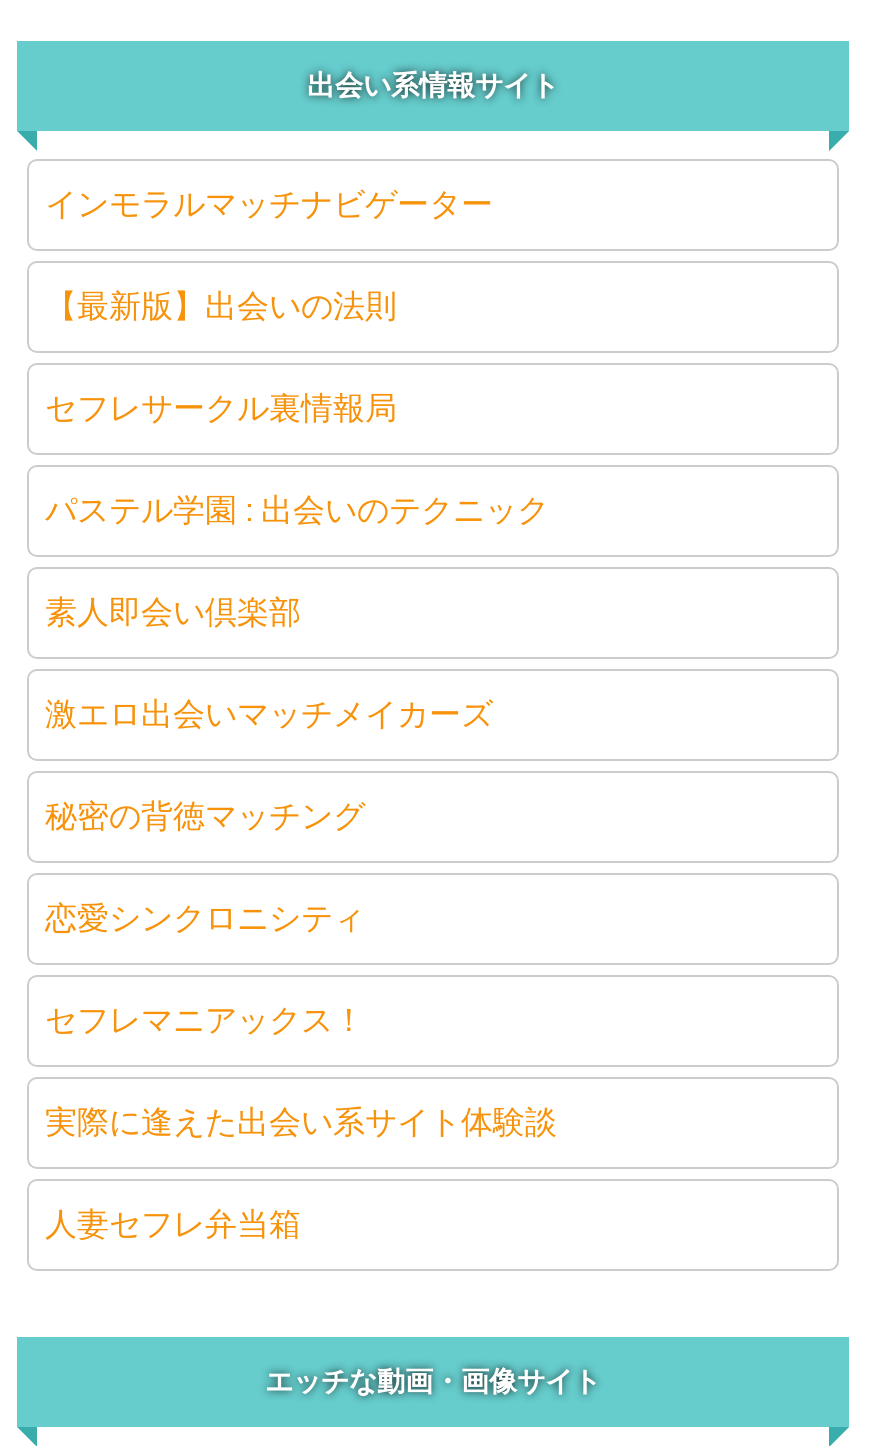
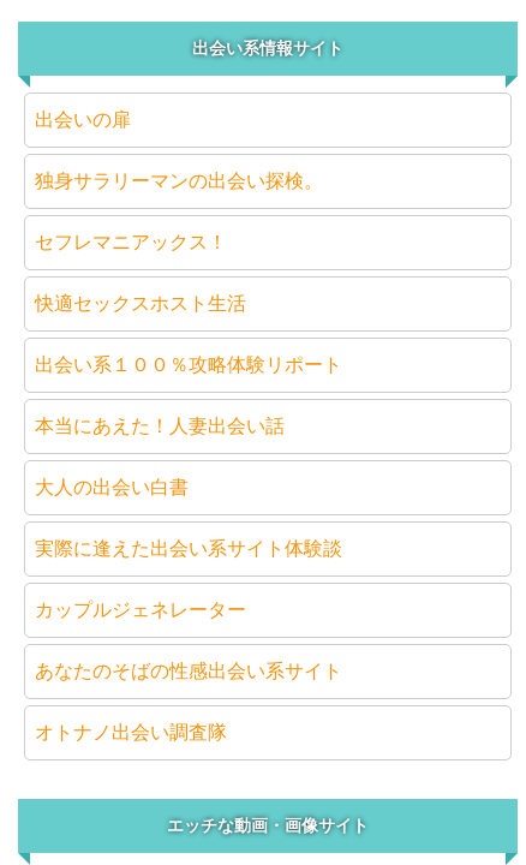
[45,188,549,936] インモラルマッチナビゲーター | 【最新版】出会いの法則 | セフレサークル裏情報局 | パステル学園 : 出会いのテクニック | 素人即会い倶楽部 | 激エロ出会いマッチメイカーズ | 秘密の背徳マッチング | 恋愛シンクロニシティ -> [35,109,323,191] 出会いの扉 | 独身サラリーマンの出会い探検。
moved [45,1004,365,1038] -> [35,232,227,252]: セフレマニアックス！
none -> [35,293,342,497] 快適セックスホスト生活 | 出会い系１００％攻略体験リポート | 本当にあえた！人妻出会い話 | 大人の出会い白書
moved [45,1106,557,1140] -> [35,538,342,558]: 実際に逢えた出会い系サイト体験談
[45,1208,301,1242] 人妻セフレ弁当箱 -> [35,599,342,742] カップルジェネレーター | あなたのそばの性感出会い系サイト | オトナノ出会い調査隊

